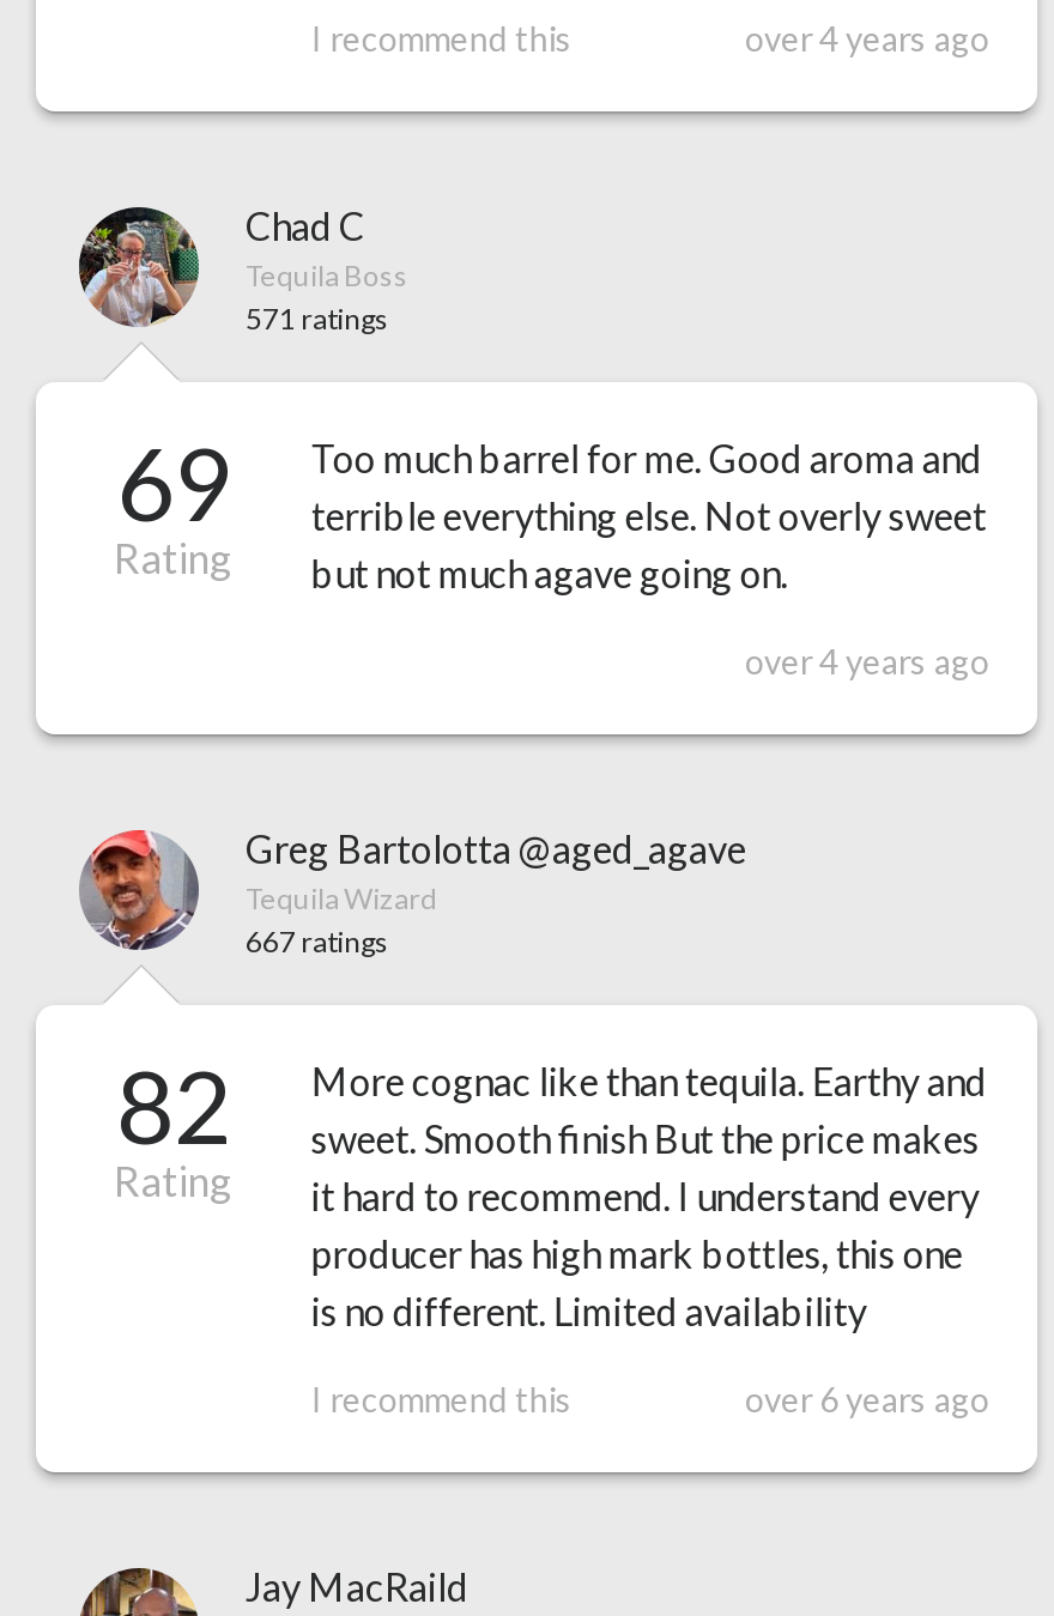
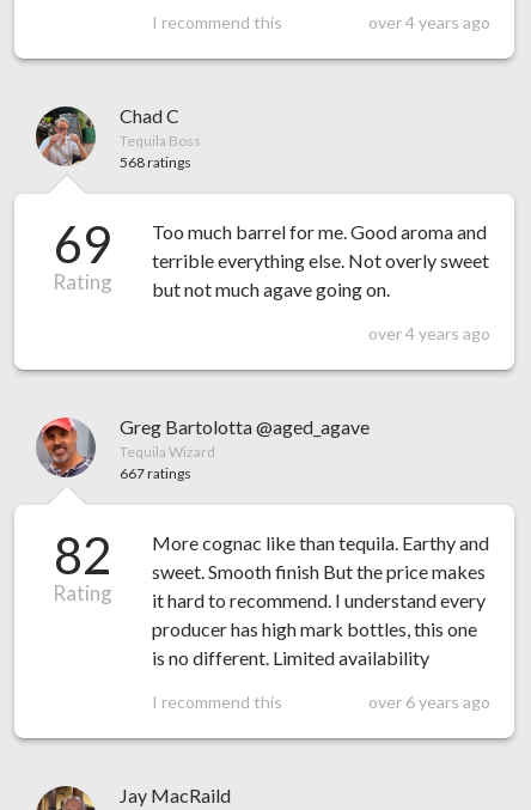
[246,301,389,337] 571 ratings -> [119,153,191,171] 568 ratings

